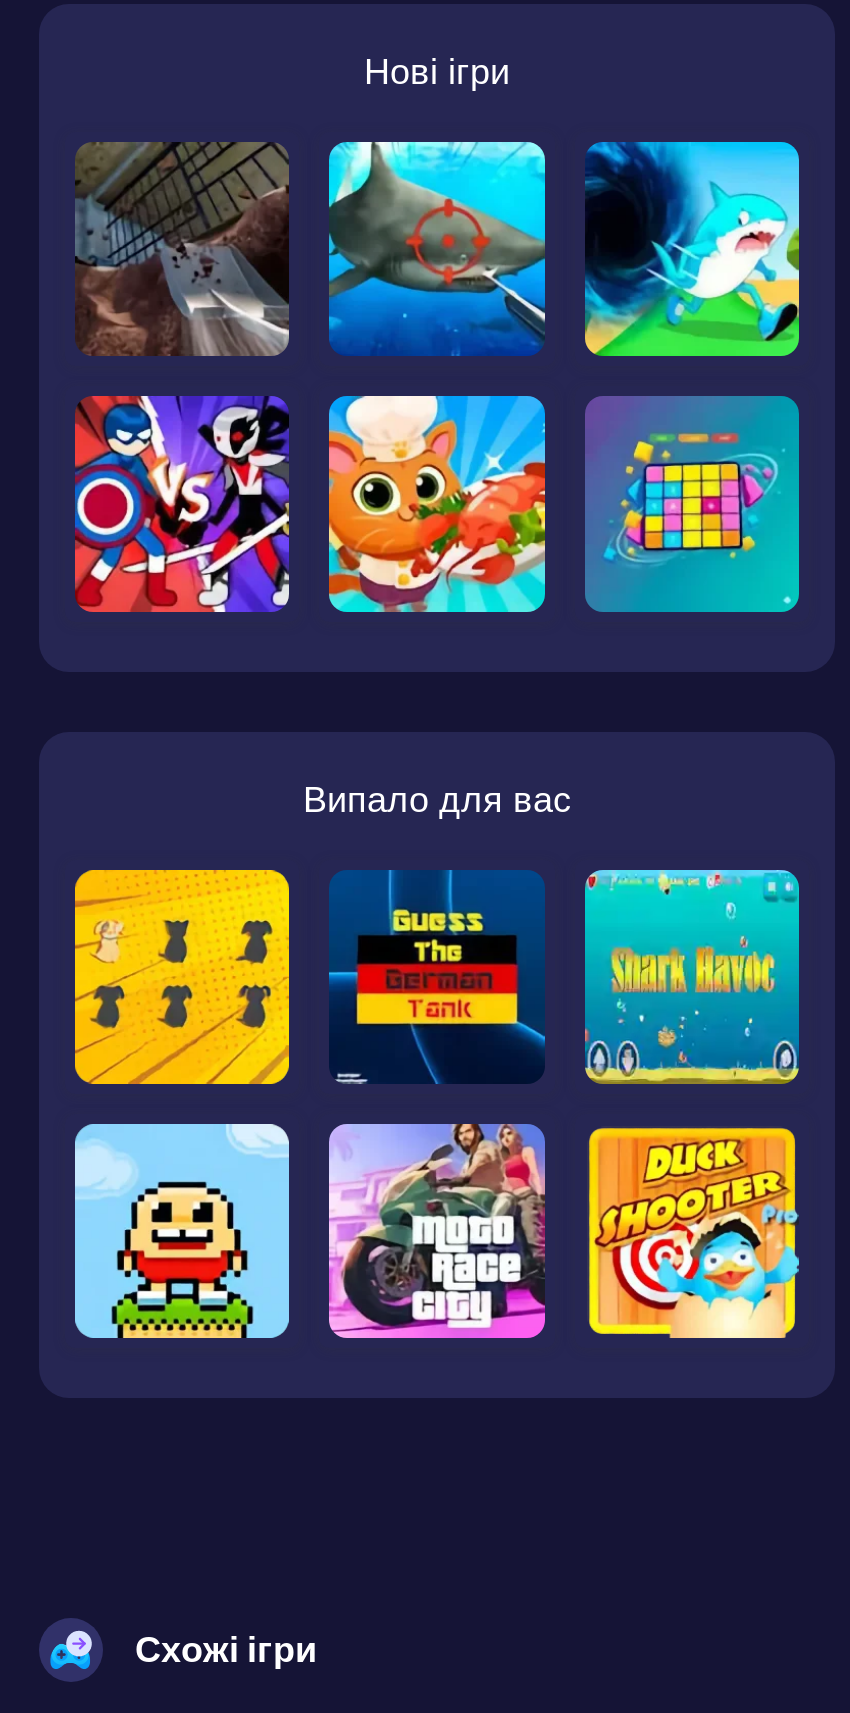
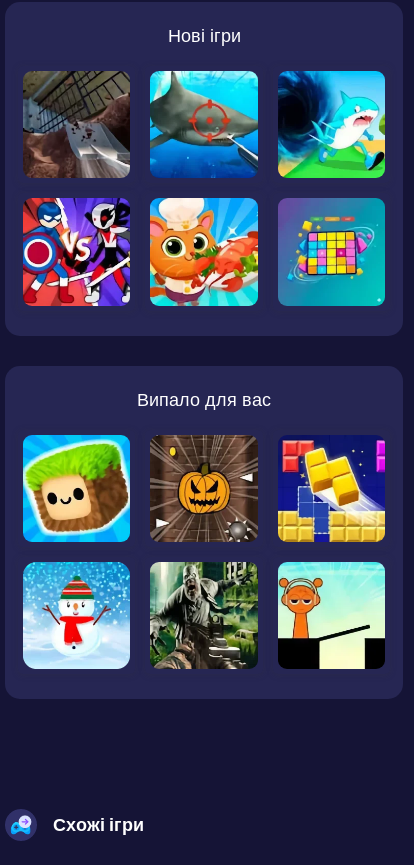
[73,868,291,1086] [image] -> [22,434,131,543] [image]
[327,868,547,1084] [image] -> [150,434,258,543] [image]
[583,868,801,1086] [image] -> [277,435,386,542] [image]
[73,1122,291,1340] [image] -> [22,561,131,670] [image]
[327,1122,547,1340] [image] -> [149,561,259,670] [image]
[585,1124,801,1340] [image] -> [277,561,386,669] [image]

